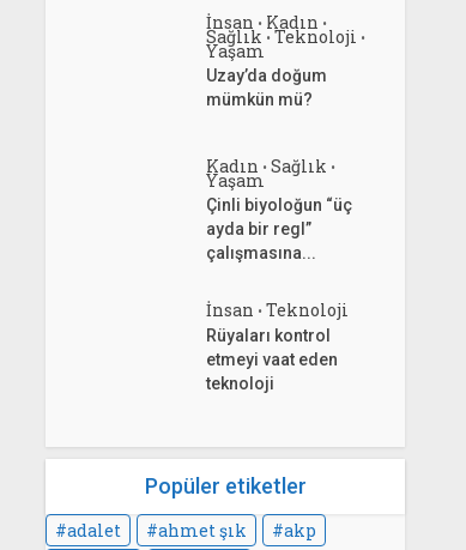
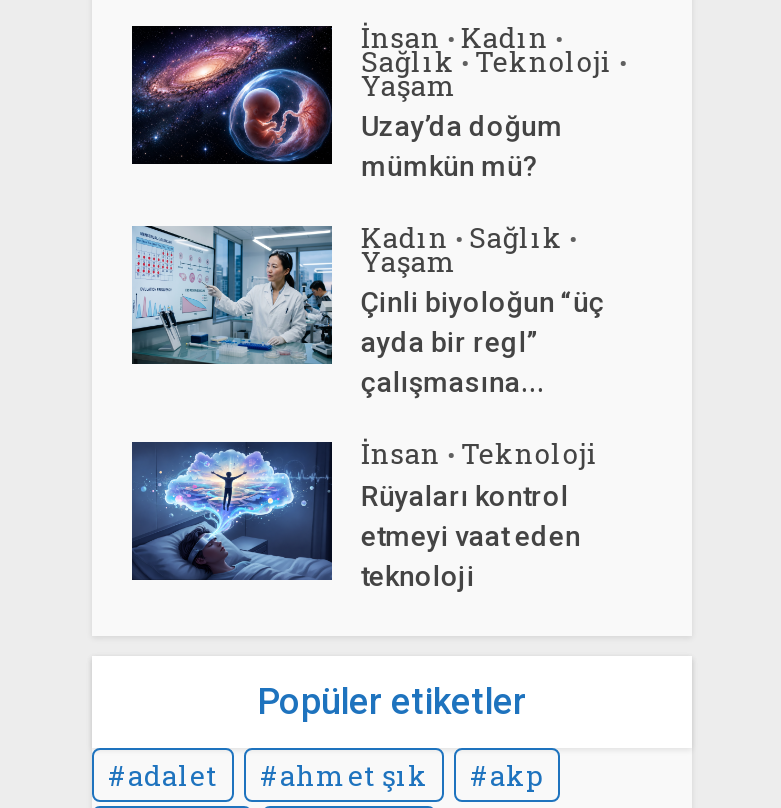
none -> [130,24,334,166] [image]
none -> [130,224,334,366] [image]
none -> [130,440,334,582] [image]

